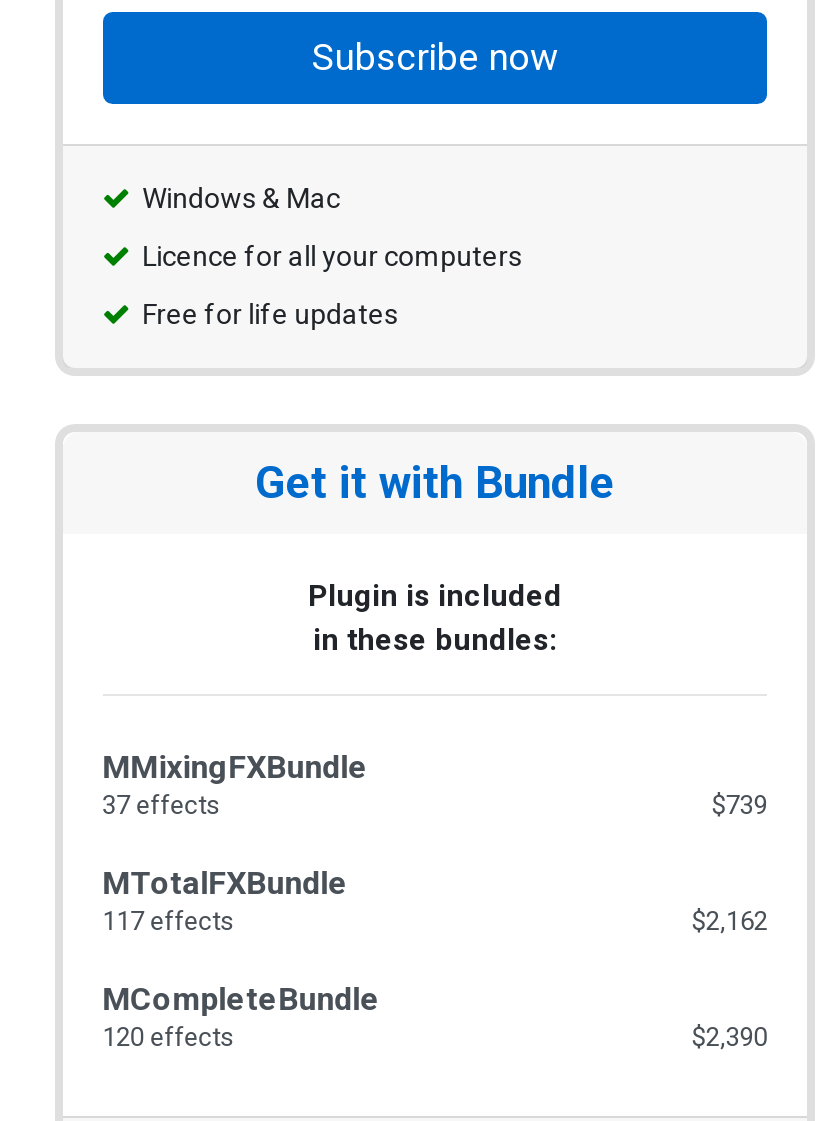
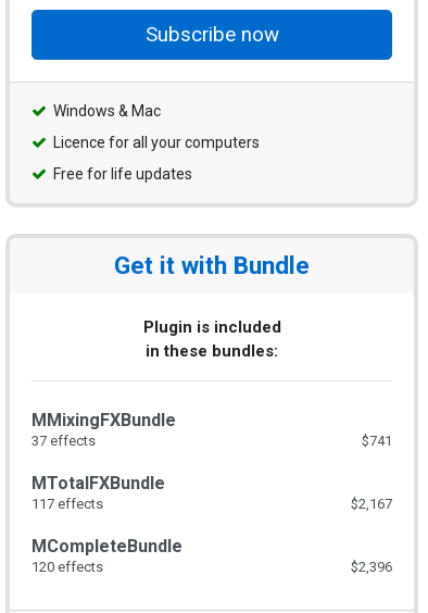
[712,790,768,820] $739 -> [362,433,392,449] $741
[692,906,768,936] $2,162 -> [351,496,392,512] $2,167
[692,1022,768,1052] $2,390 -> [351,559,392,575] $2,396

